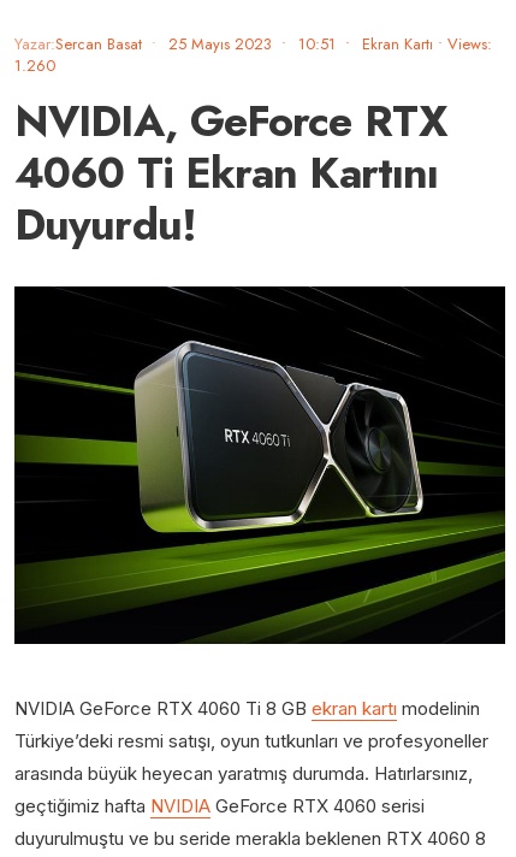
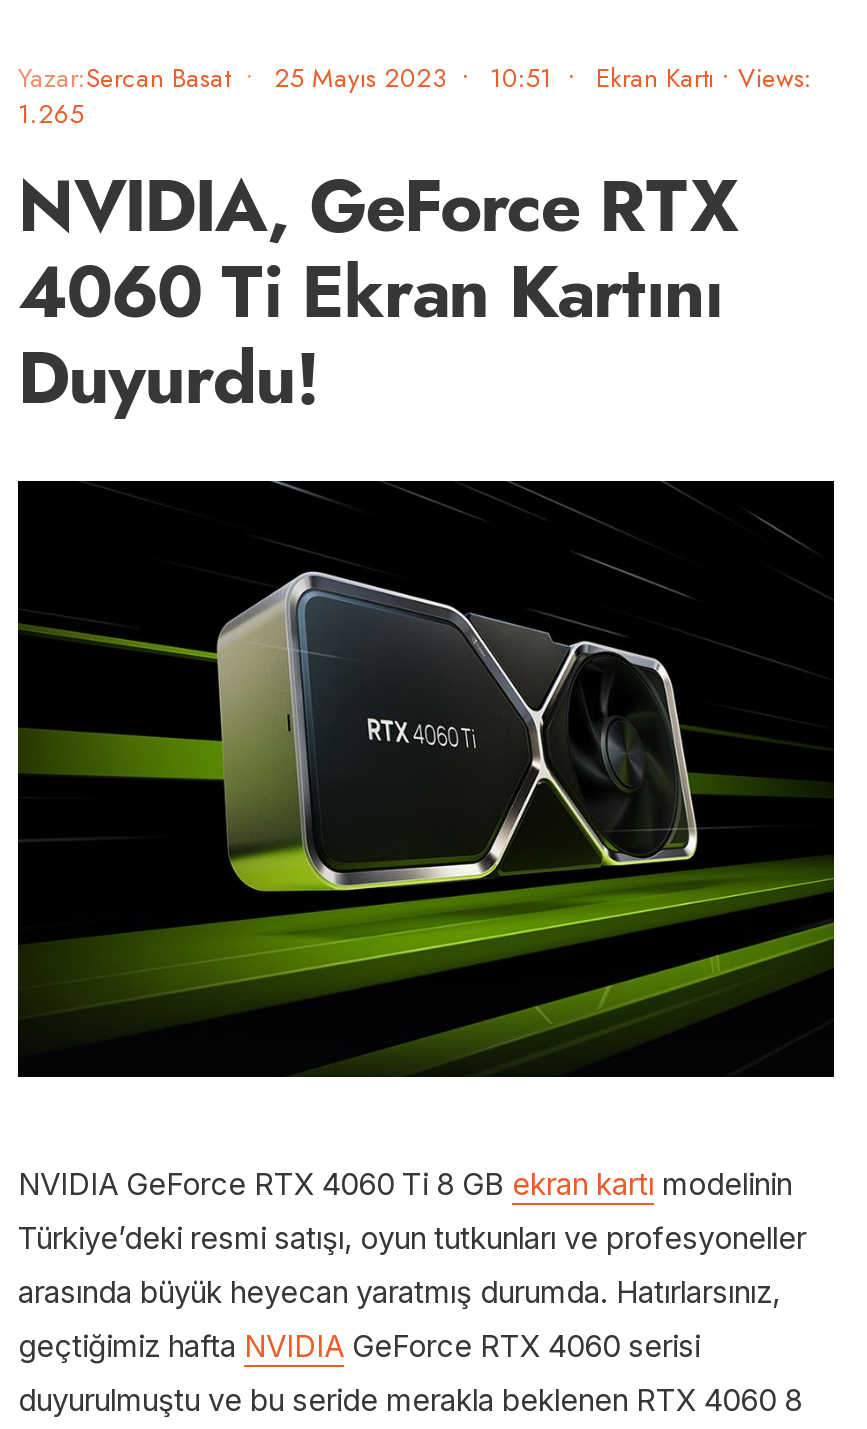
[14,54,55,77] 1.260 -> [18,95,84,133] 1.265

